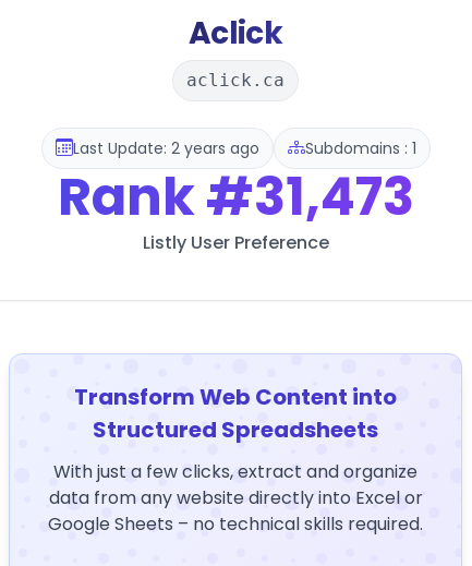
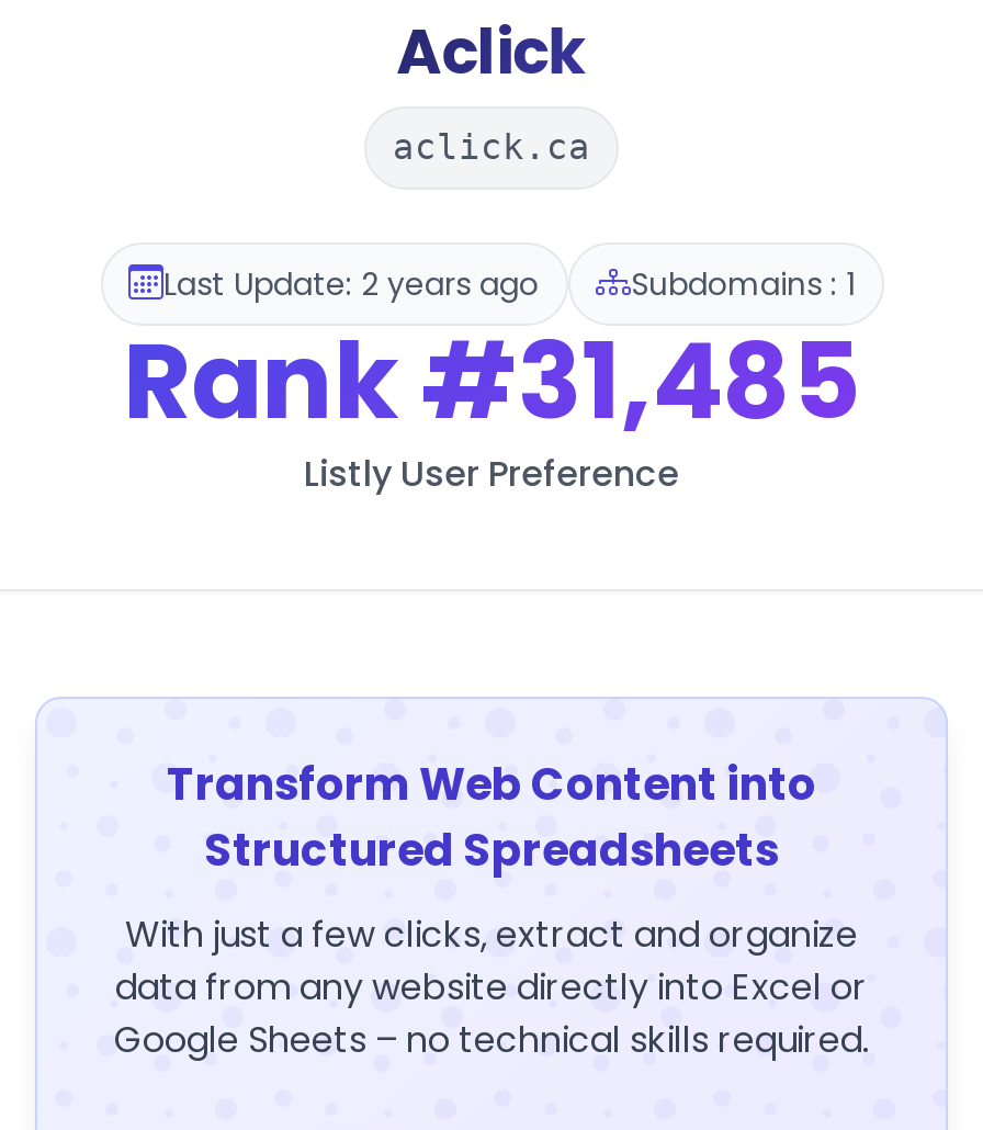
[57,160,414,233] Rank #31,473 -> [123,308,860,455] Rank #31,485

